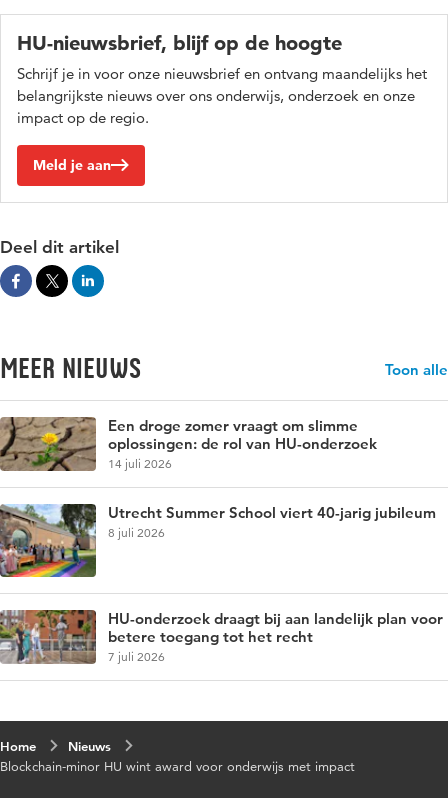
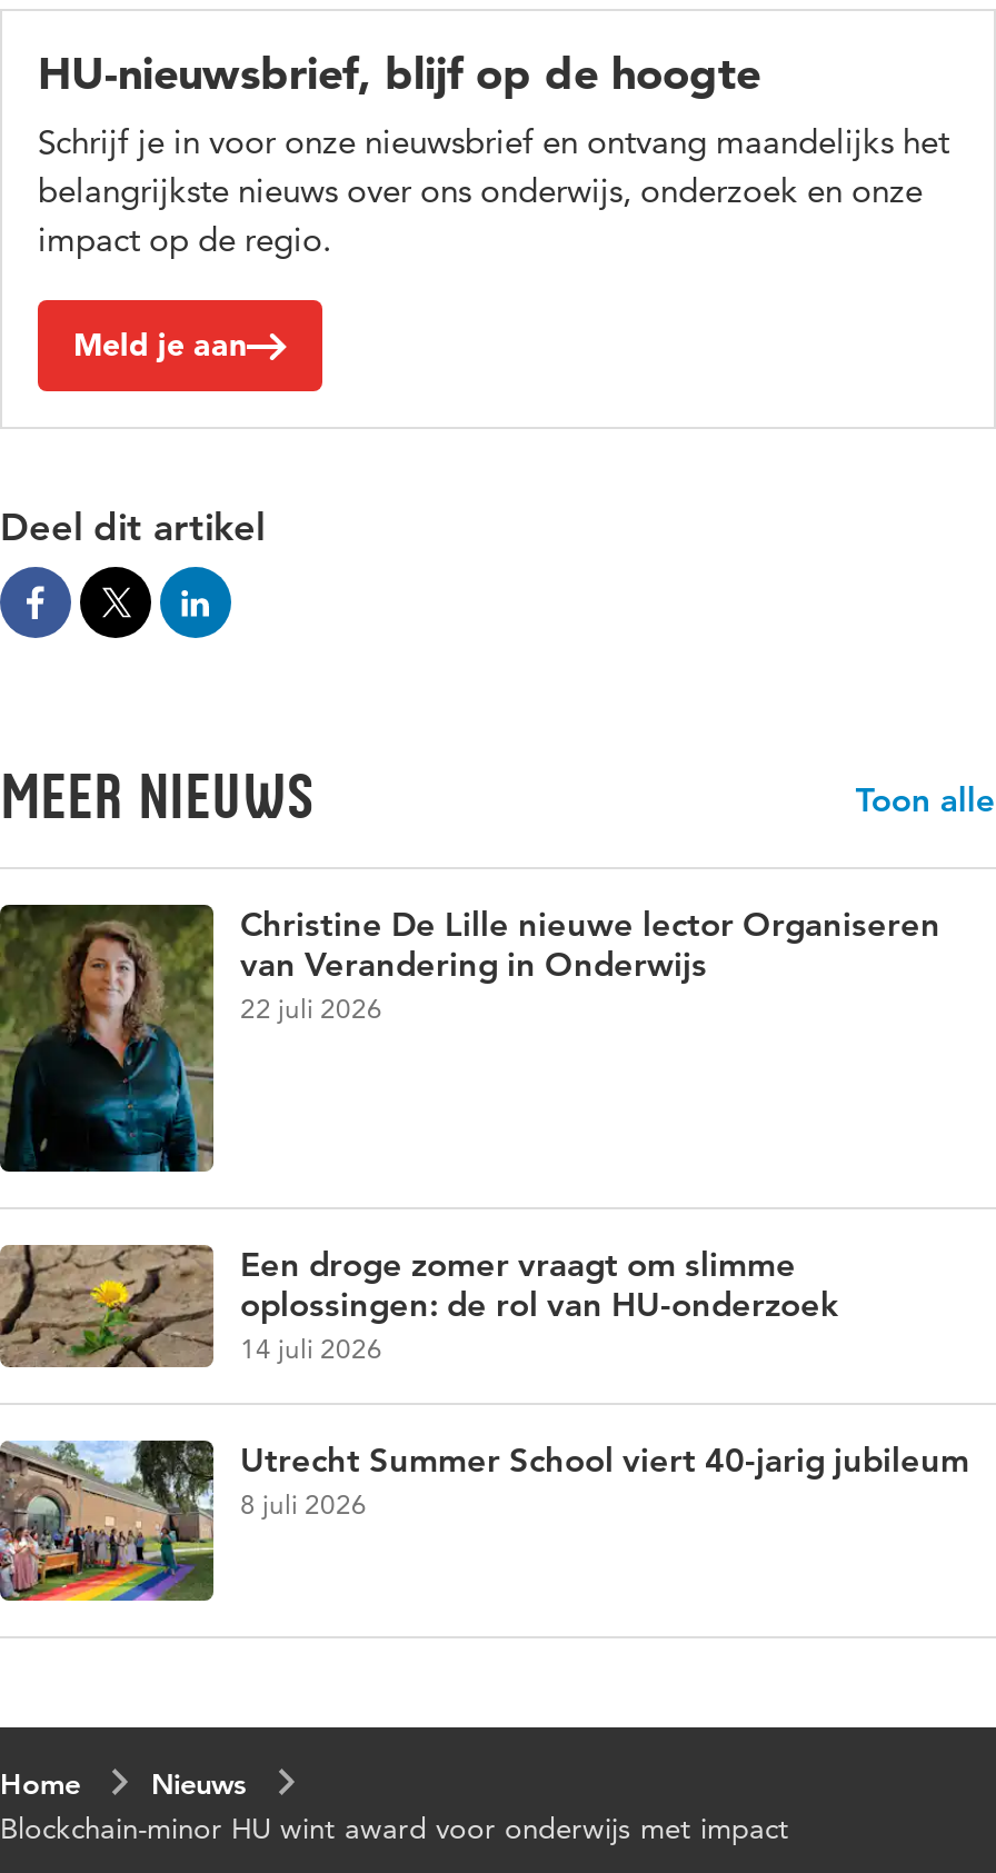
none -> [7,903,940,1175] [image] | Christine De Lille nieuwe lector Organiseren | van Verandering in Onderwijs | 22 juli 2026
moved [0,415,436,540] -> [0,1242,969,1520]: [image] | Een droge zomer vraagt om slimme | oplossingen: de rol van HU-onderzoek | 14 juli 2026 | Utrecht Summer School viert 40-jarig jubileum | 8 juli 2026
moved [0,503,98,579] -> [0,1437,218,1606]: [image]
[3,609,443,665] [image] | HU-onderzoek draagt bij aan landelijk plan voor | betere toegang tot het recht | 7 juli 2026 -> none

